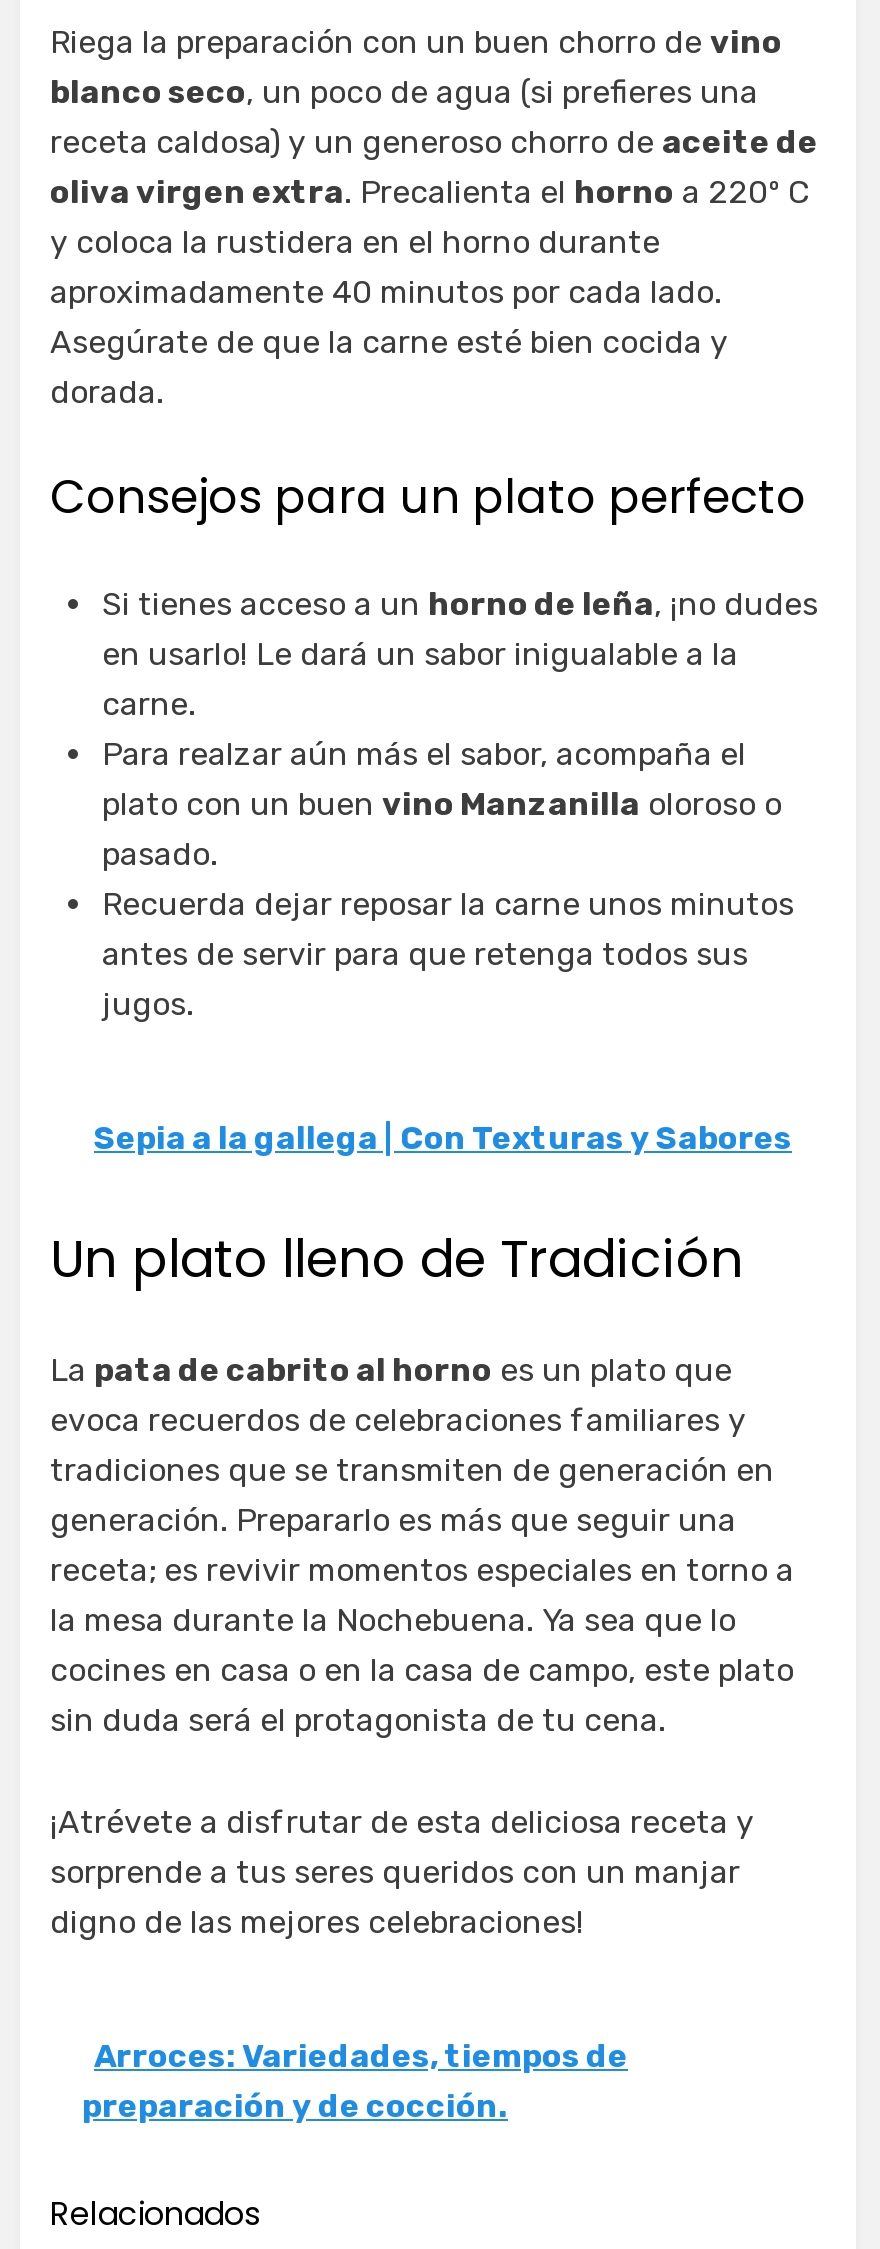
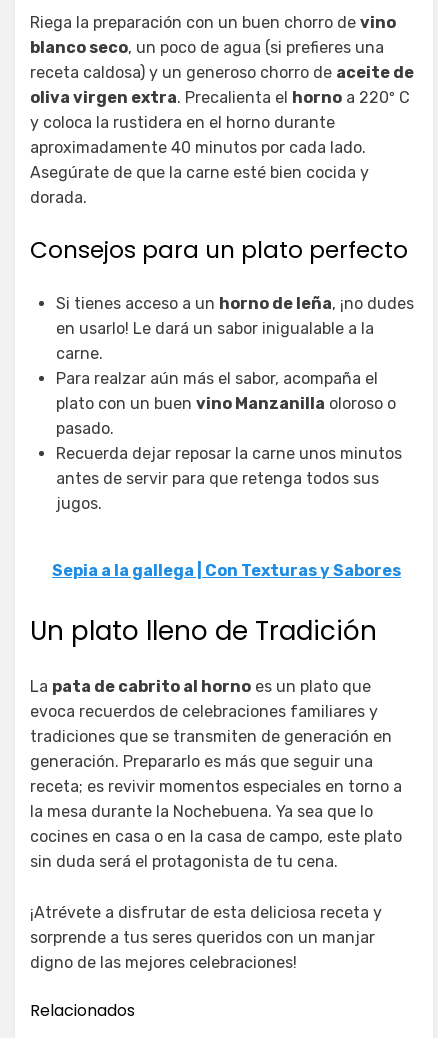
[82,2037,628,2125] Arroces: Variedades, tiempos de | preparación y de cocción. -> none

